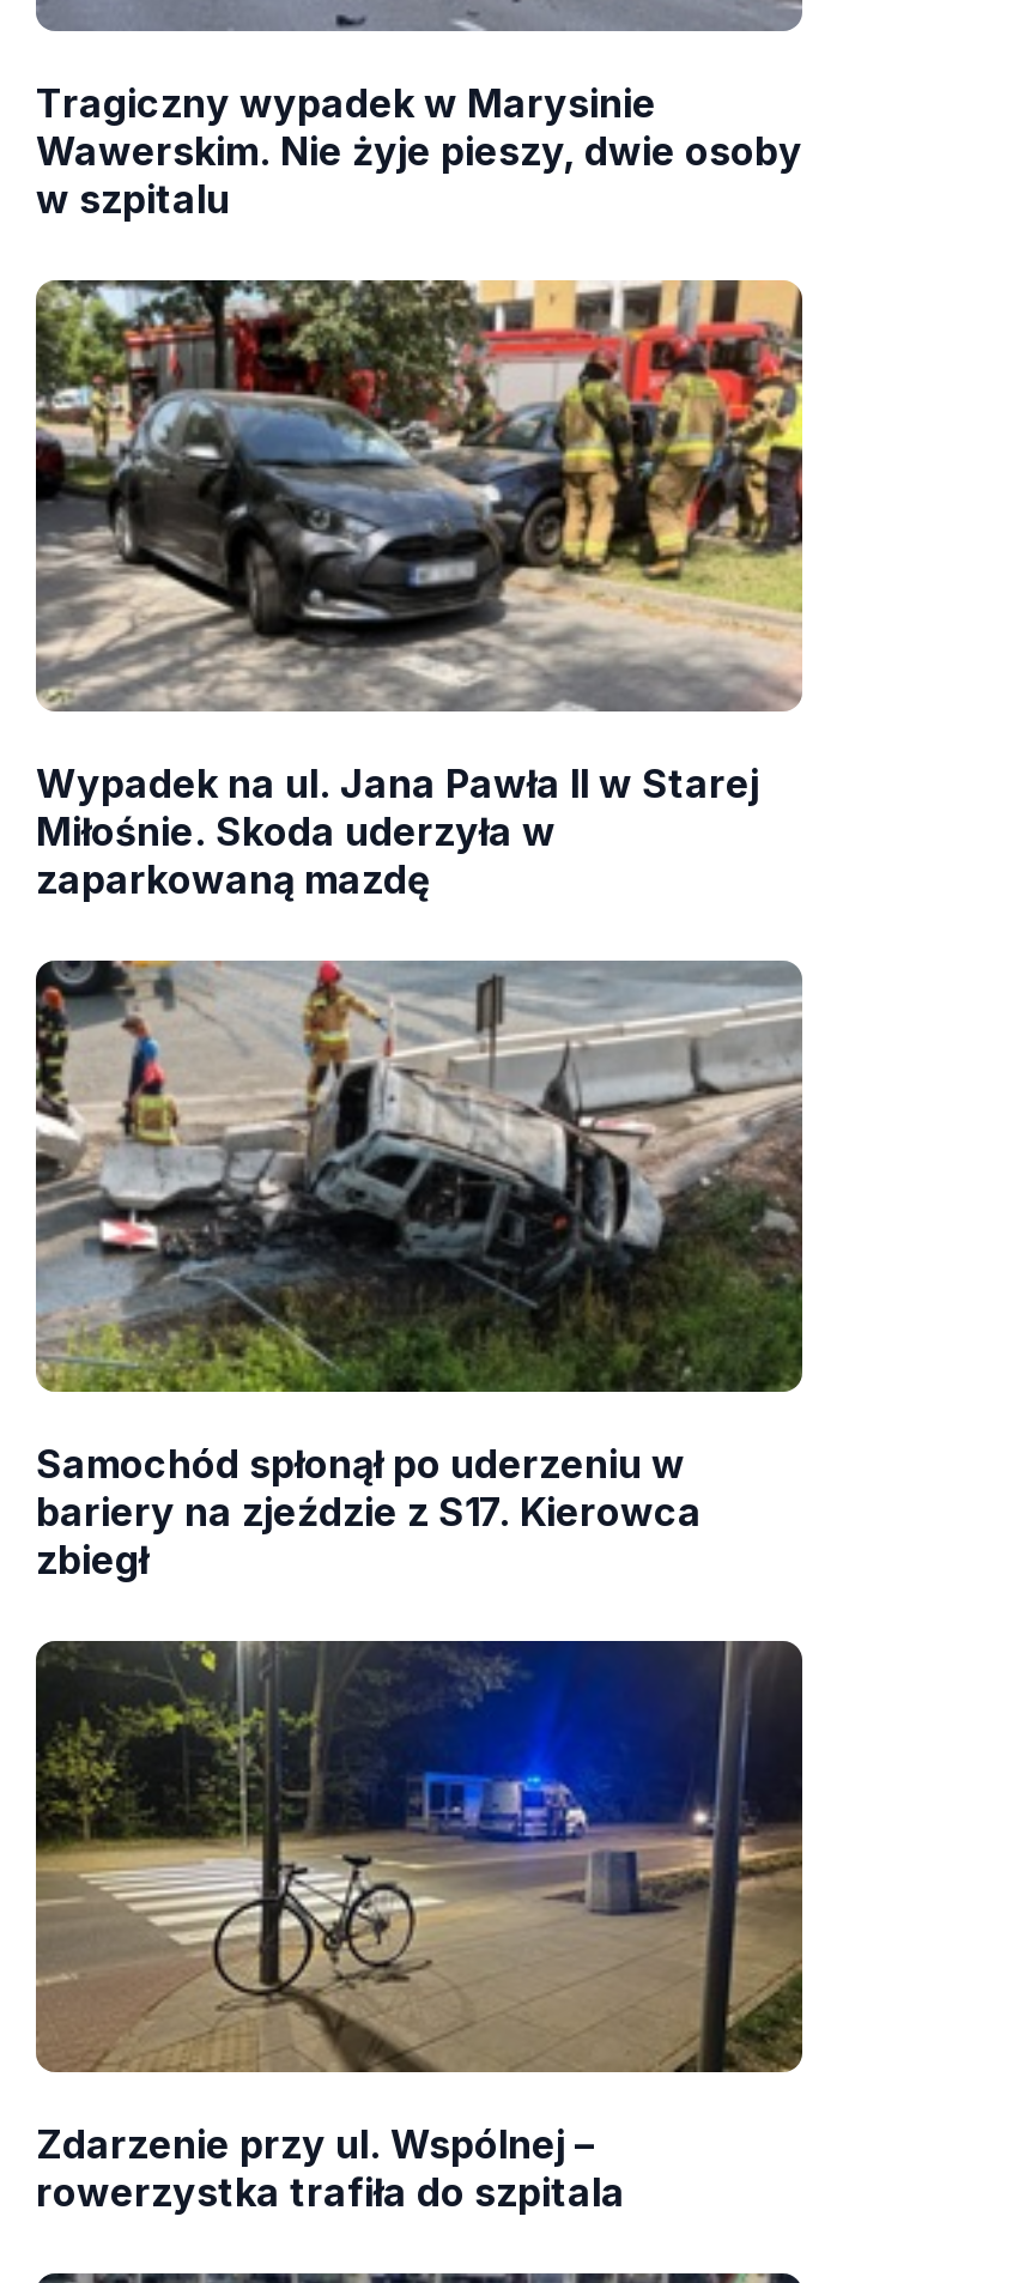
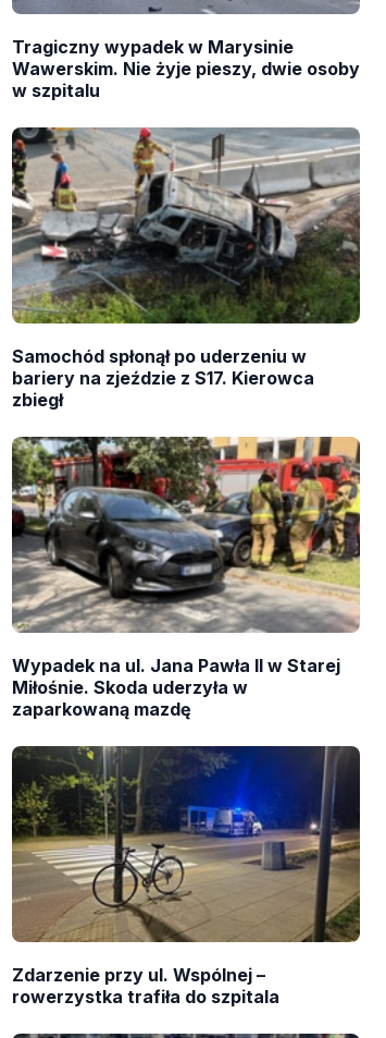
moved [34,278,805,904] -> [12,437,361,720]: [image] | Wypadek na ul. Jana Pawła II w Starej | Miłośnie. Skoda uderzyła w | zaparkowaną mazdę
moved [31,956,807,1584] -> [10,125,362,411]: [image] | Samochód spłonął po uderzeniu w | bariery na zjeździe z S17. Kierowca | zbiegł

